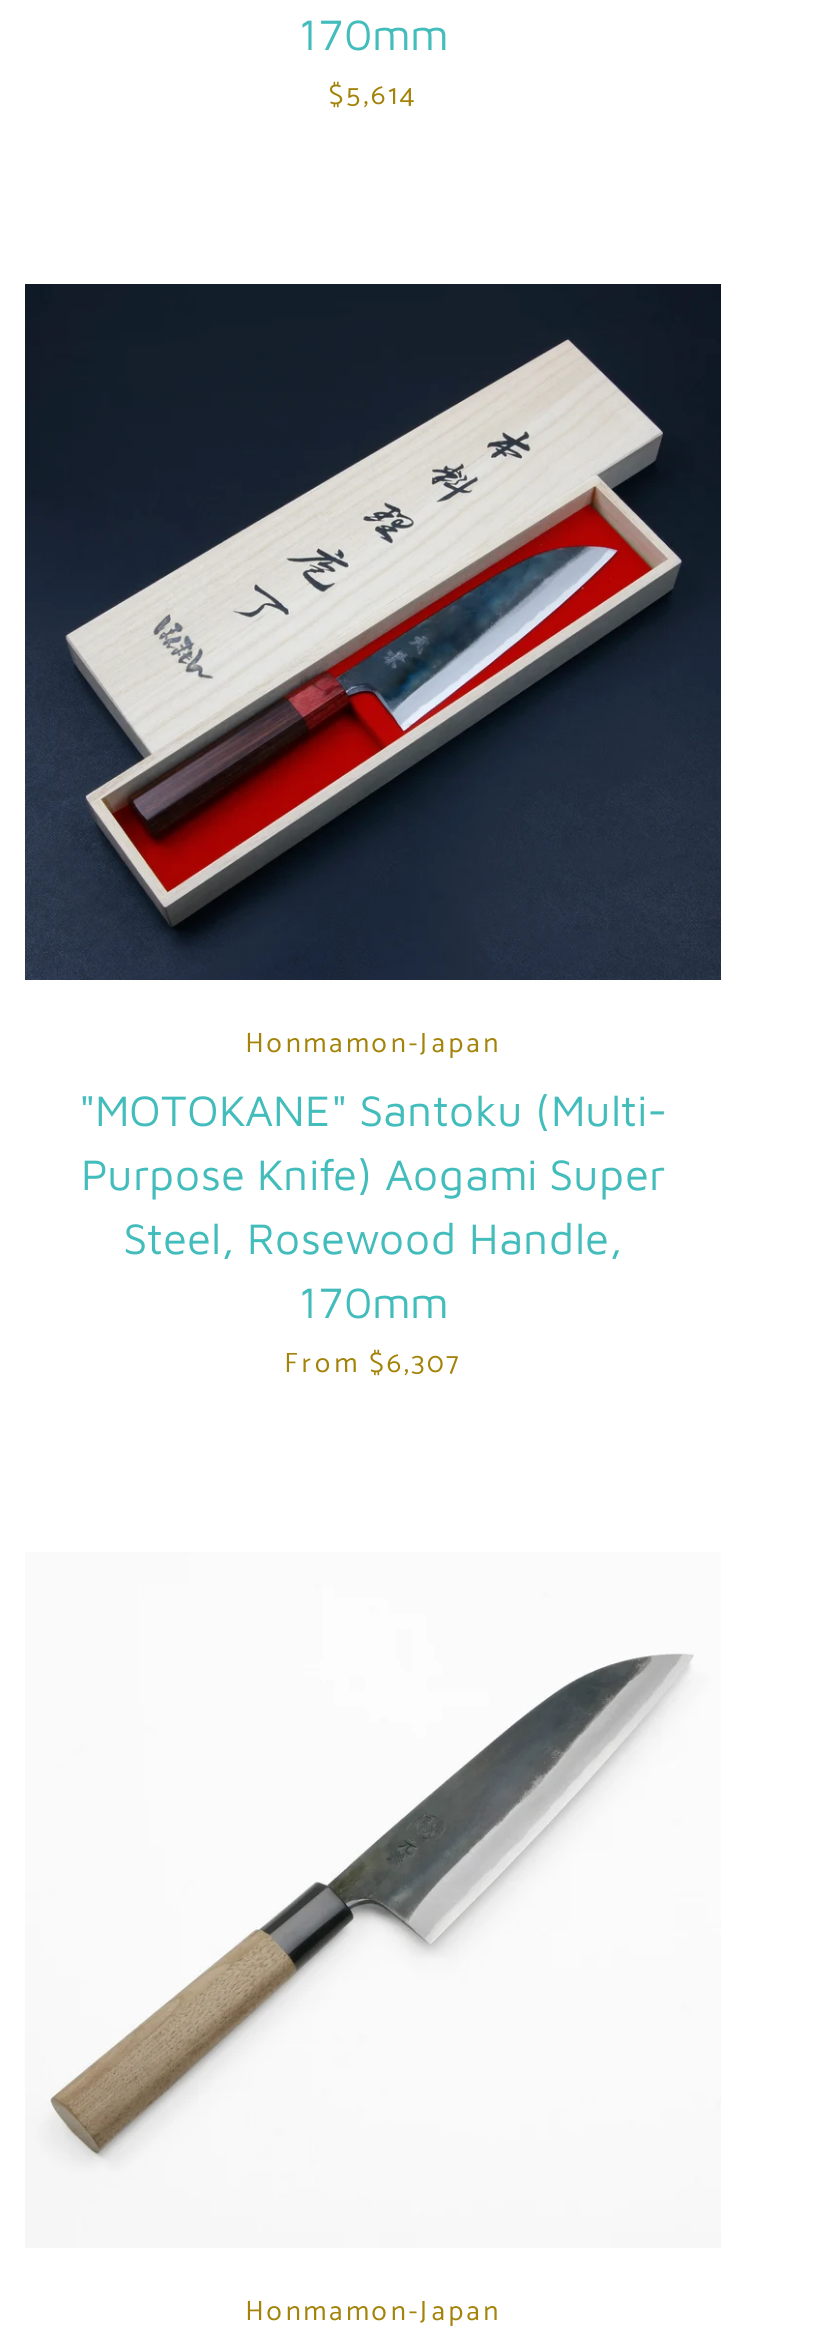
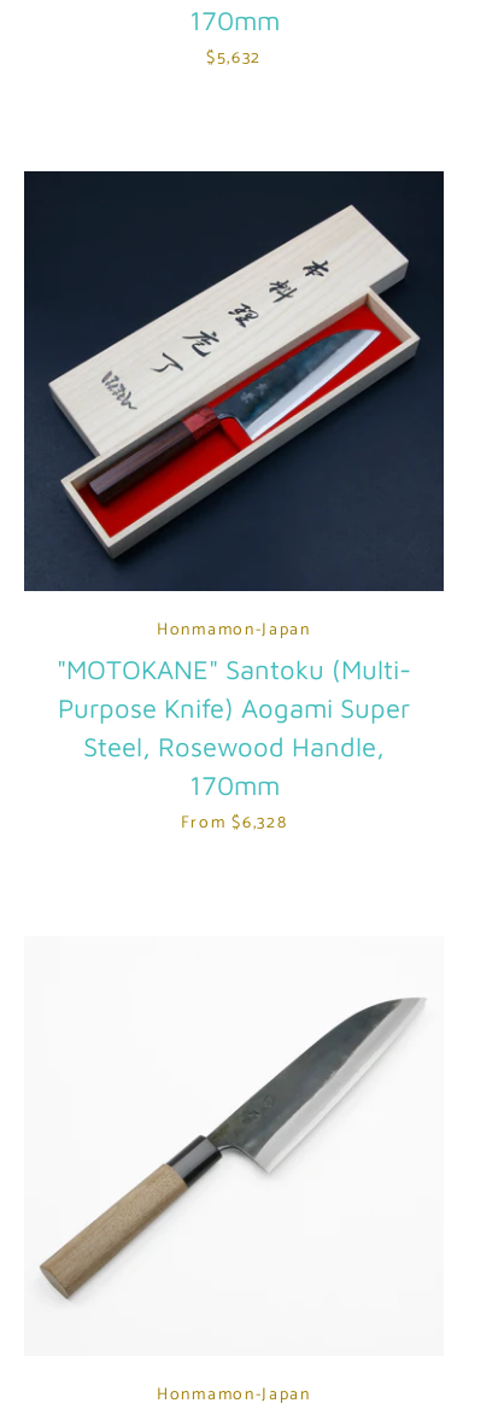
[329,74,417,120] $5,614 -> [206,44,262,72] $5,632
[284,1342,462,1388] From $6,307 -> [180,809,287,837] From $6,328

